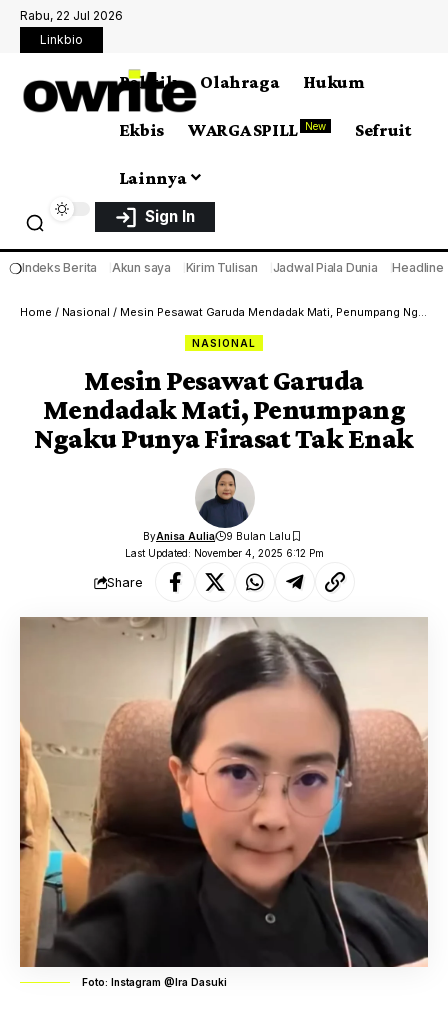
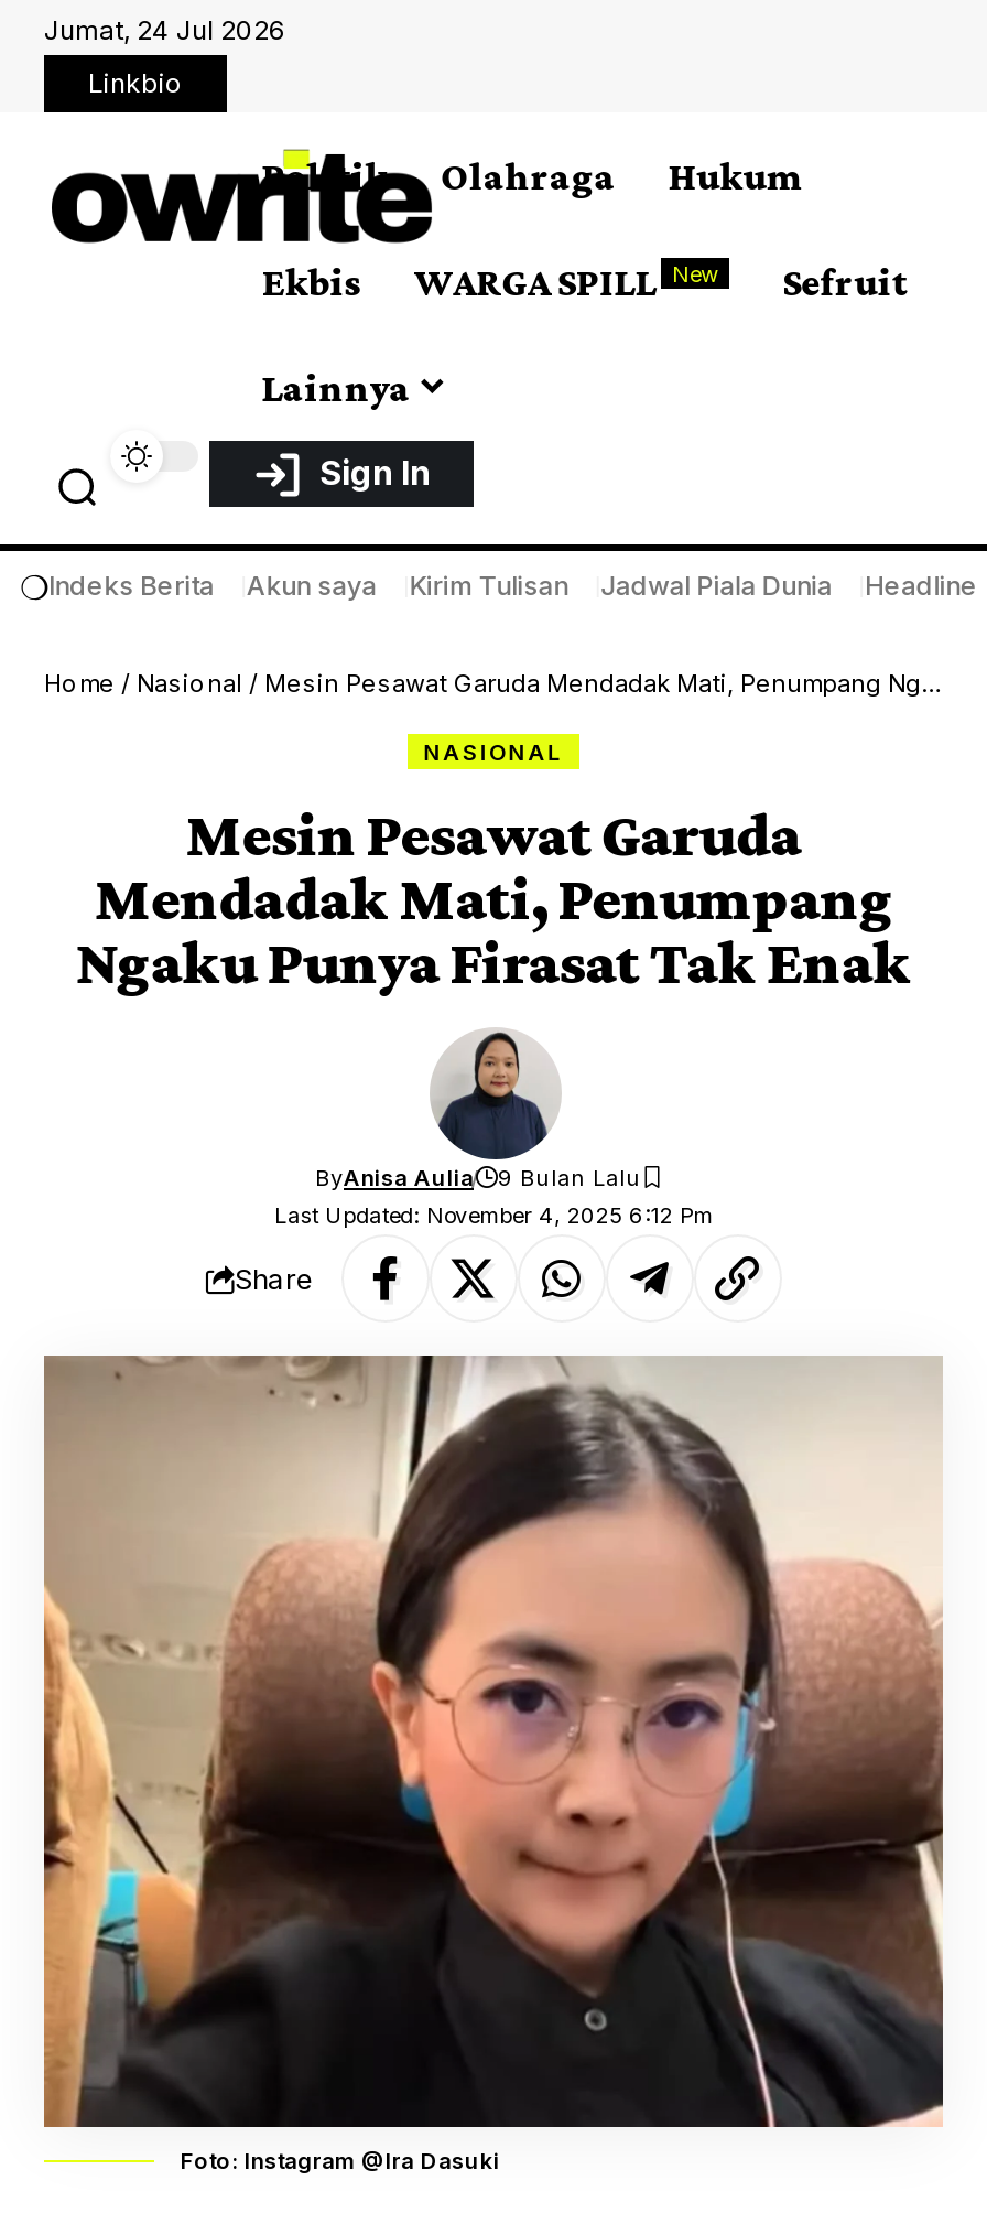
[20,8,123,23] Rabu, 22 Jul 2026 -> [44,13,286,46] Jumat, 24 Jul 2026

